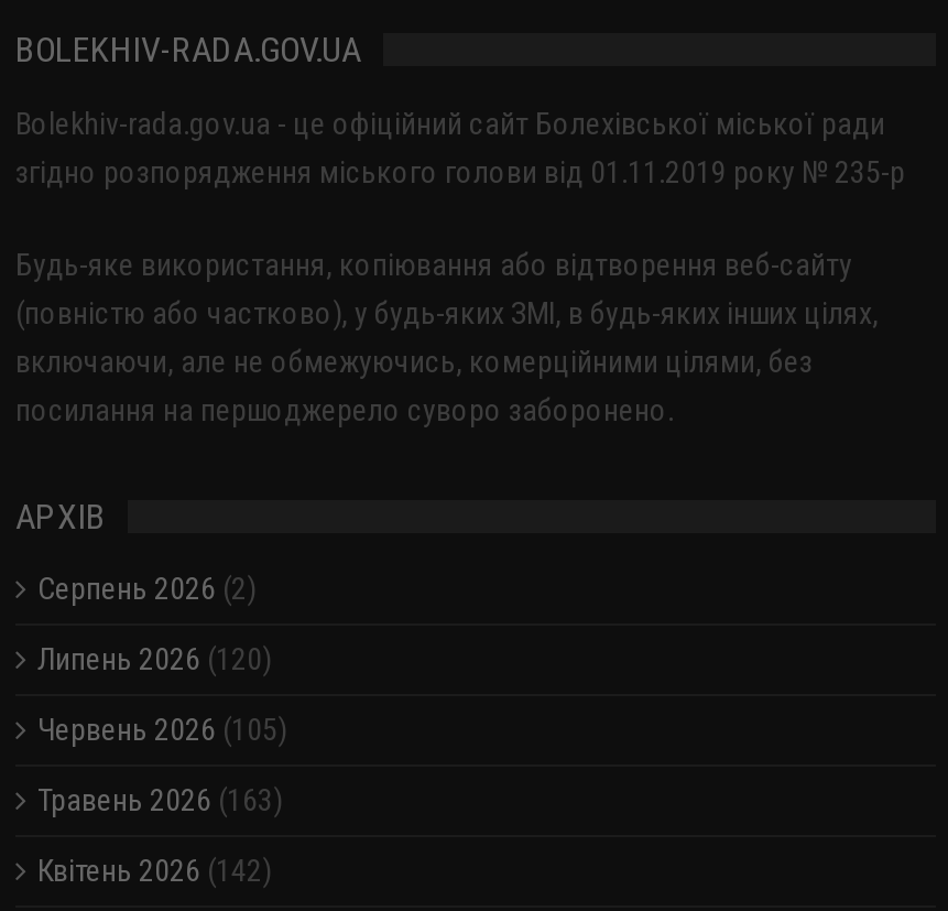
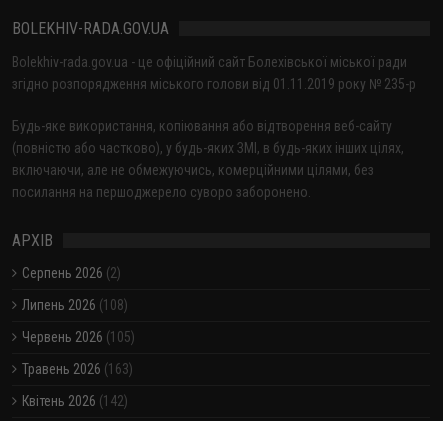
[37,641,271,676] Липень 2026 (120) -> [22,297,128,313] Липень 2026 (108)

